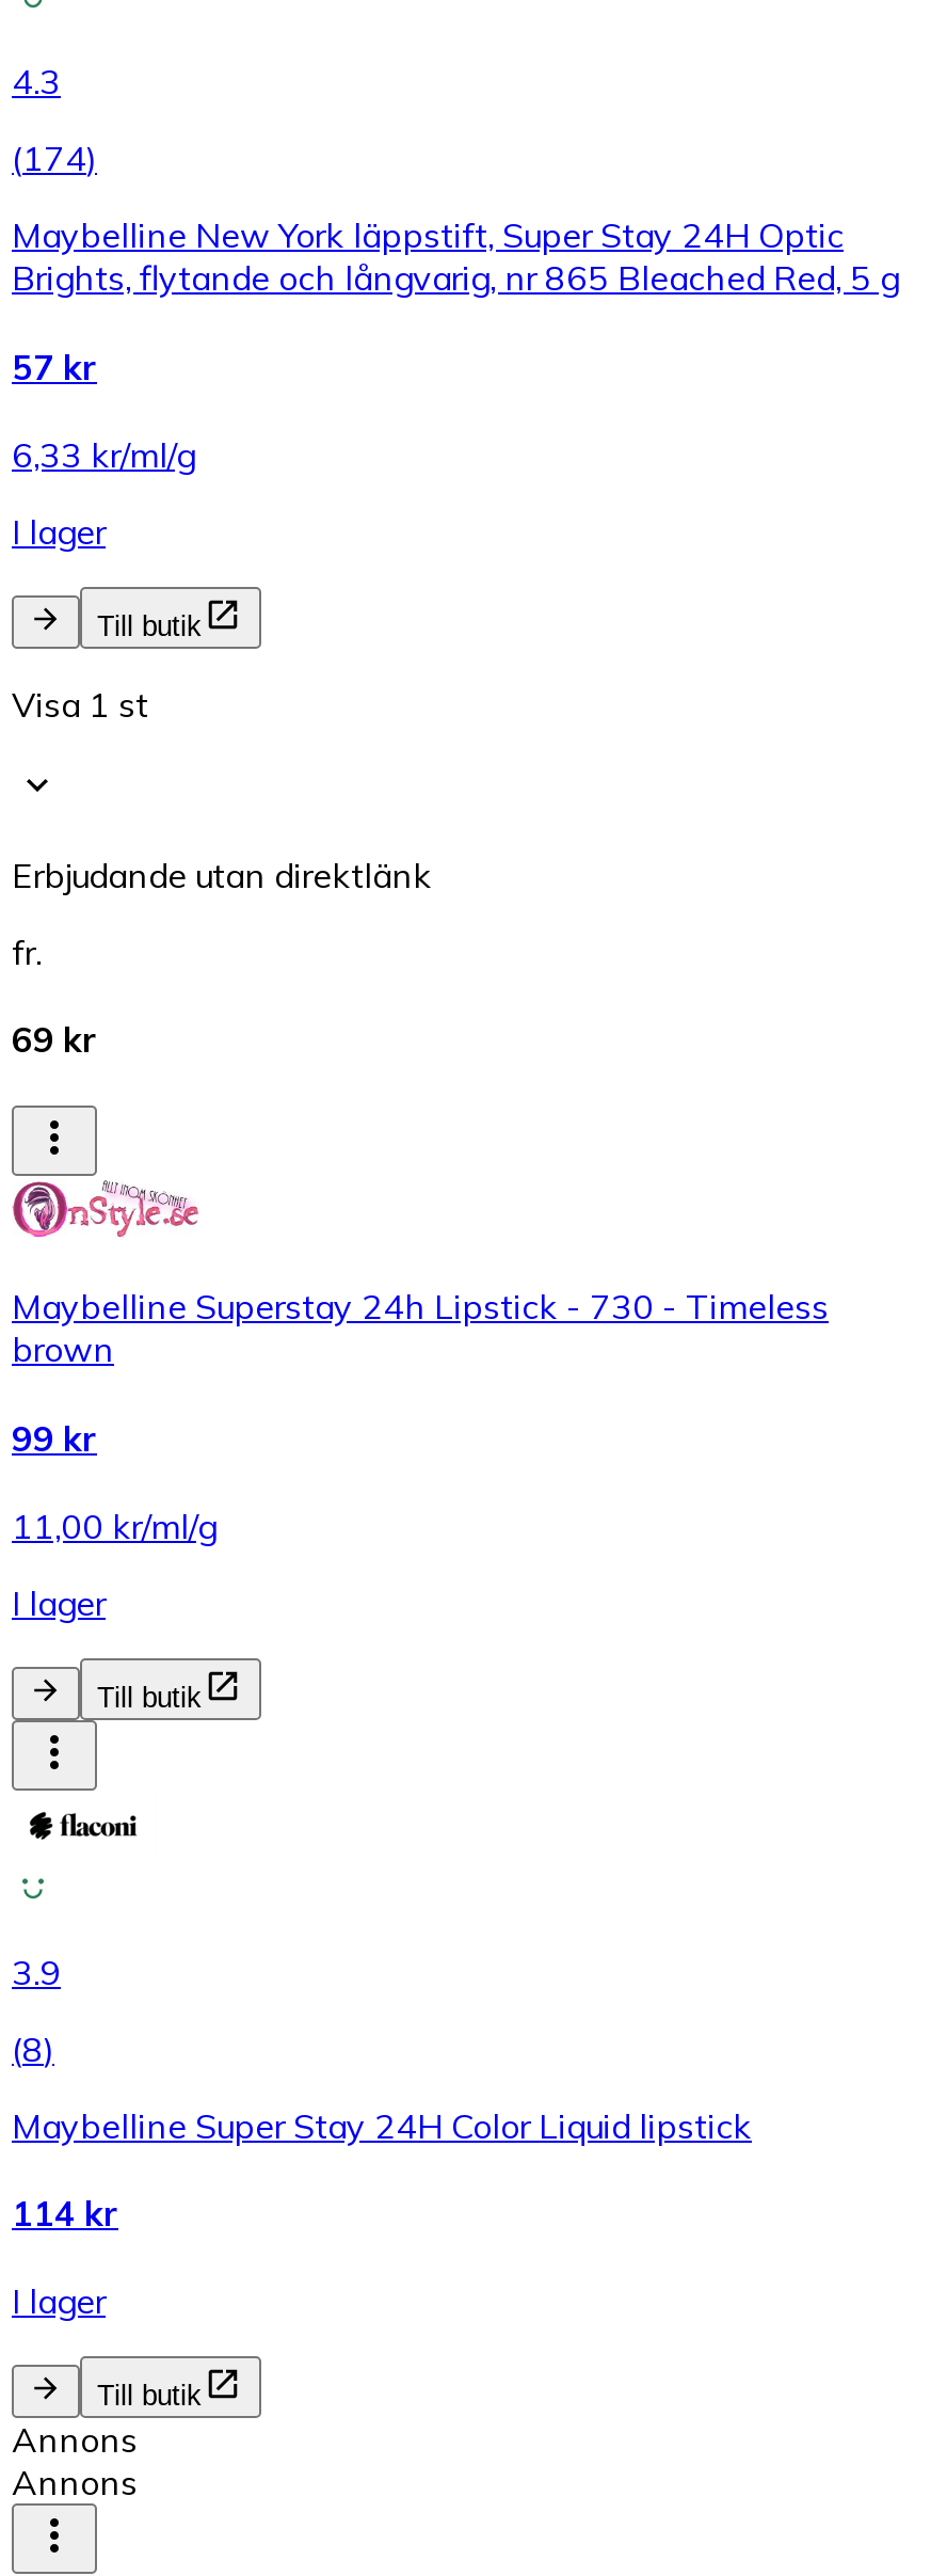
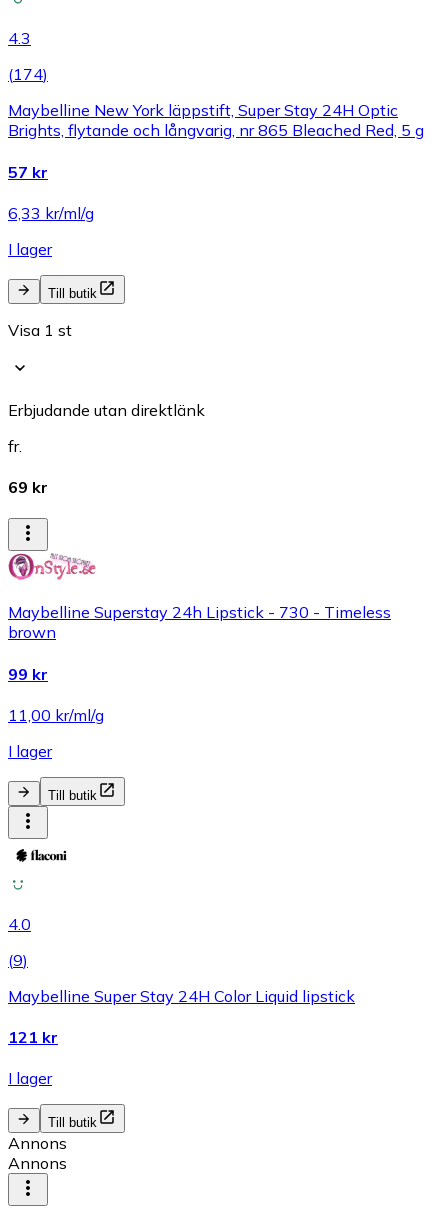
[12,1950,61,1993] 3.9 -> [8,914,31,934] 4.0
[12,2027,54,2070] (8) -> [8,950,28,970] (9)
[12,2192,118,2235] 114 kr -> [8,1027,58,1047] 121 kr

